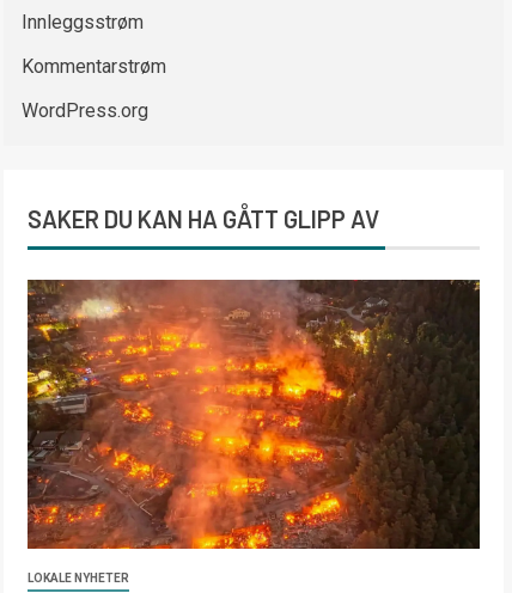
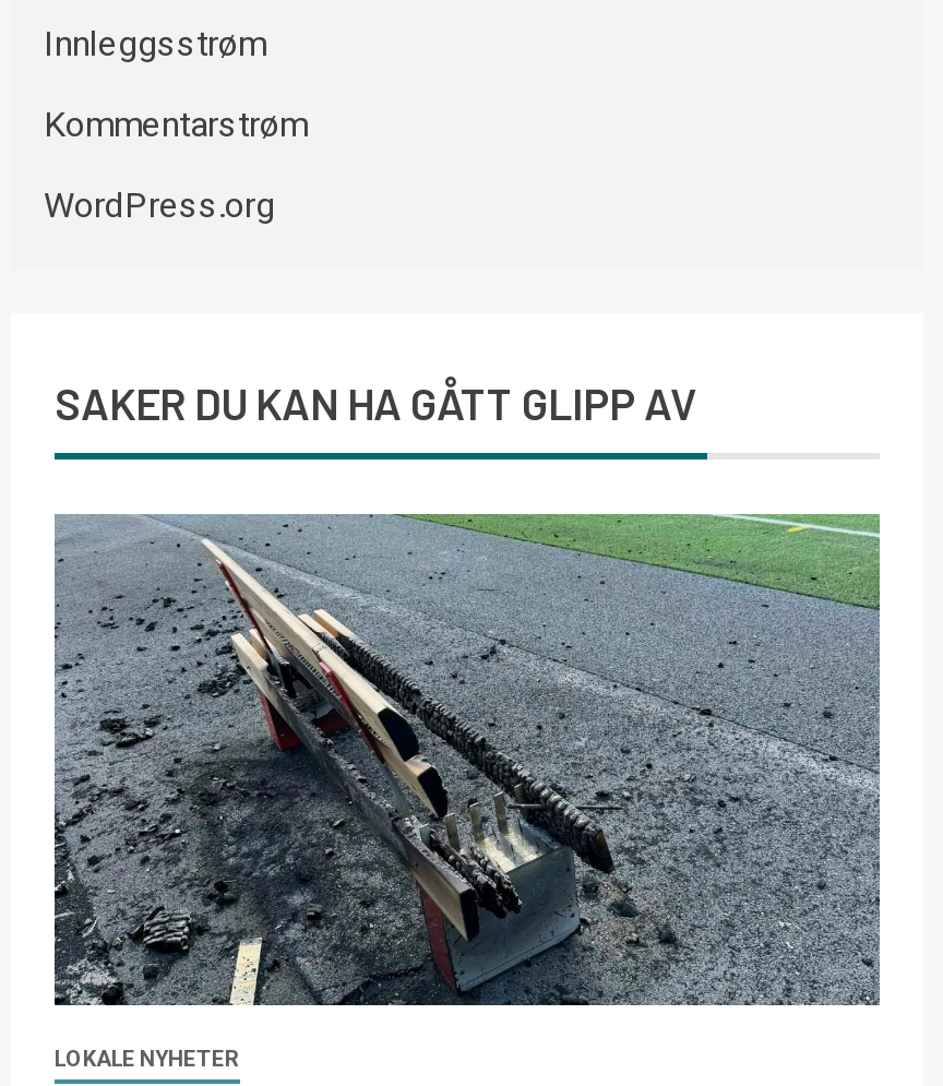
[26,279,481,550] [image] -> [52,512,882,1007] [image]

